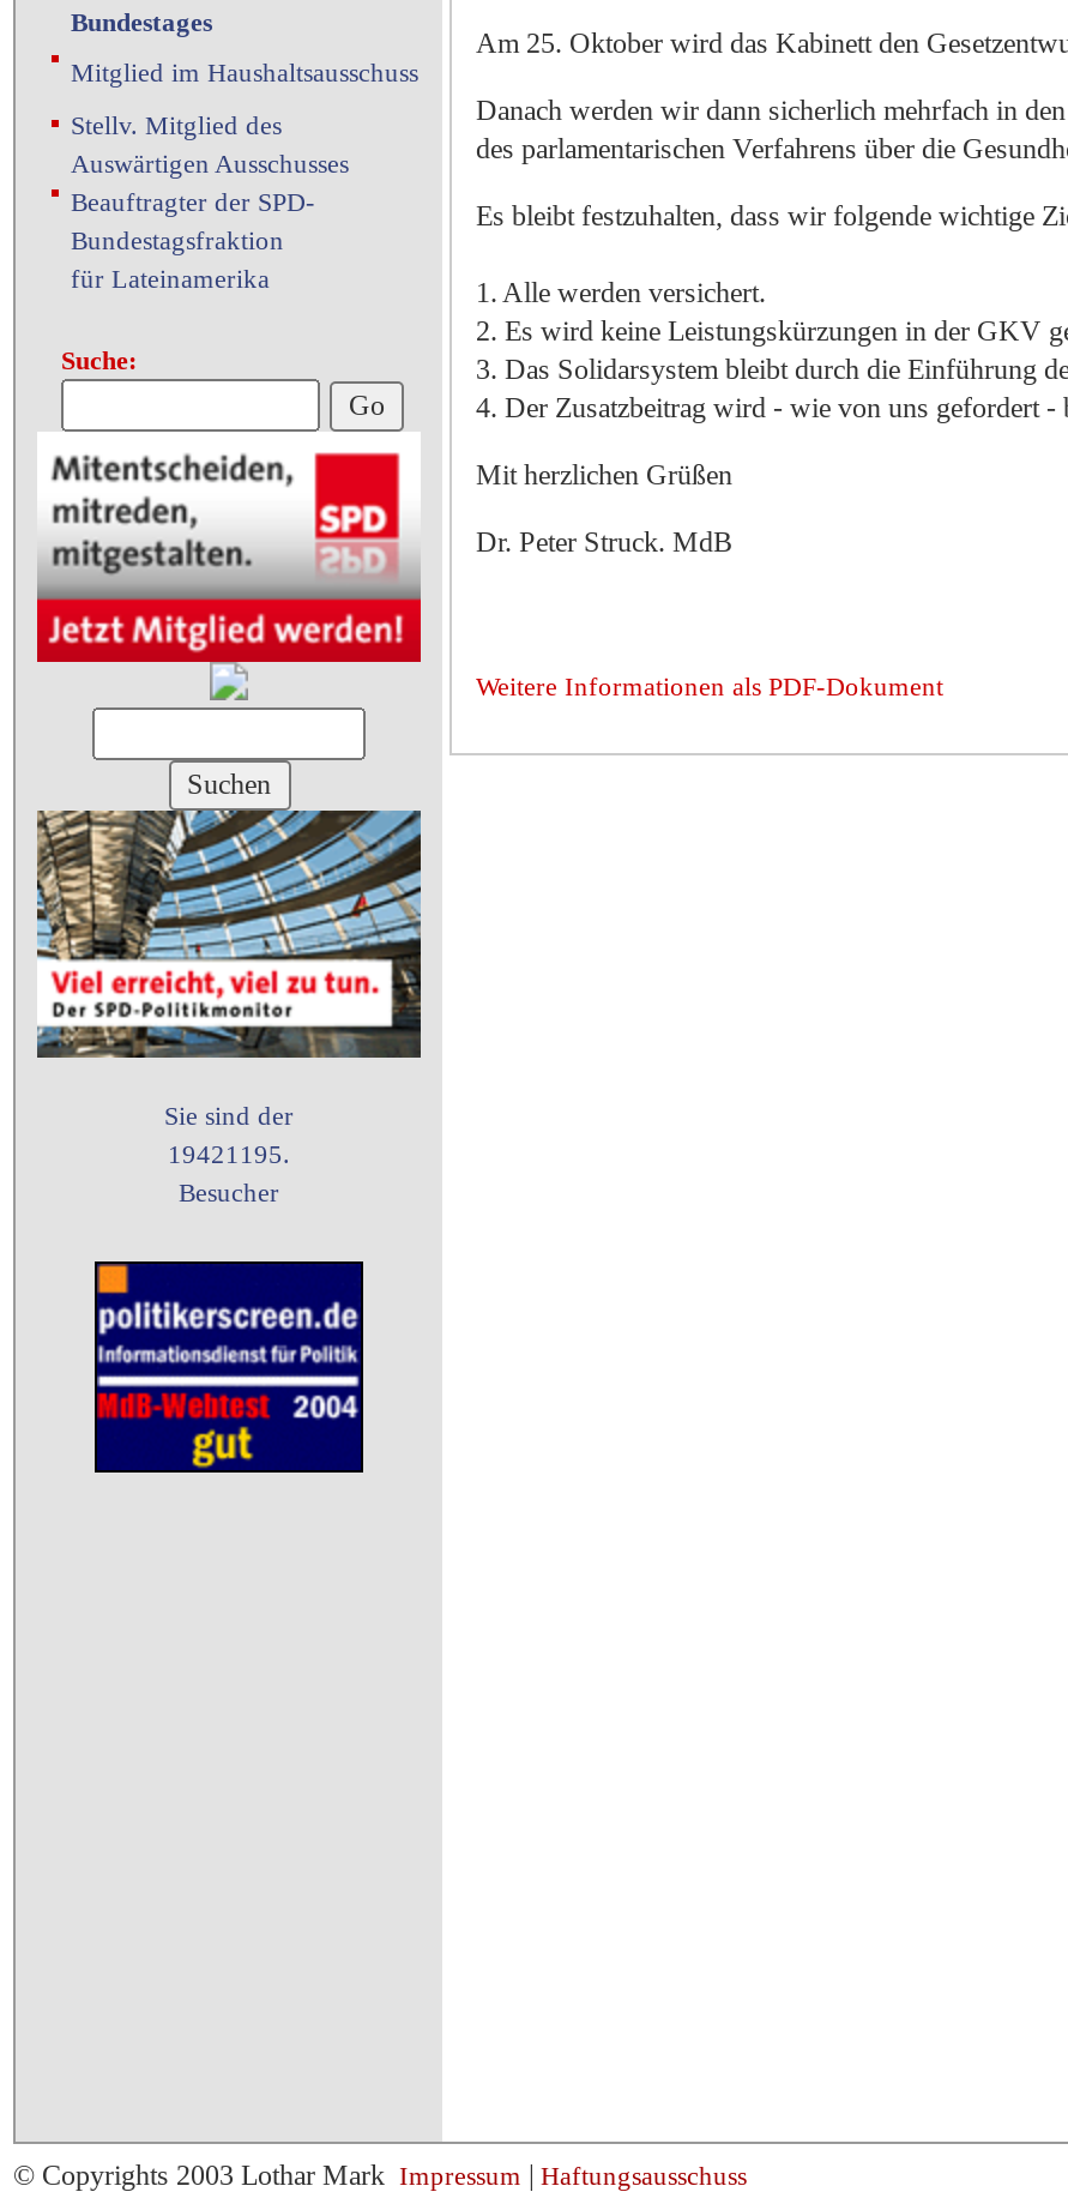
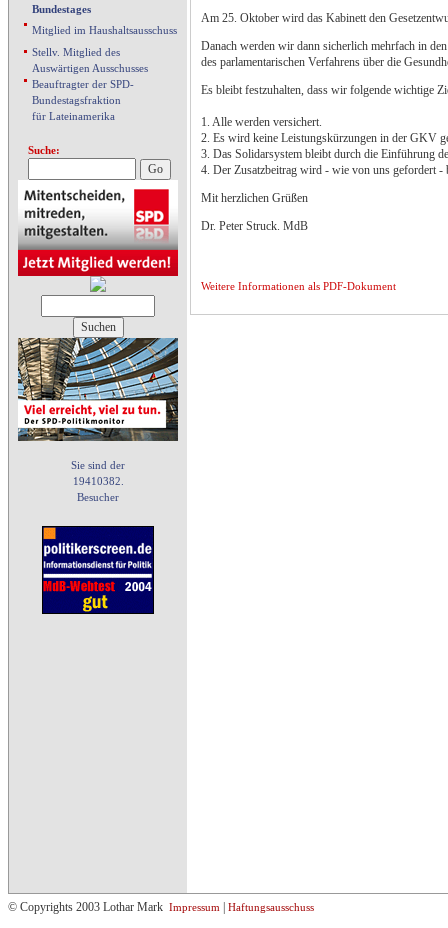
[168,1139,290,1168] 19421195. -> [72,475,123,487] 19410382.

